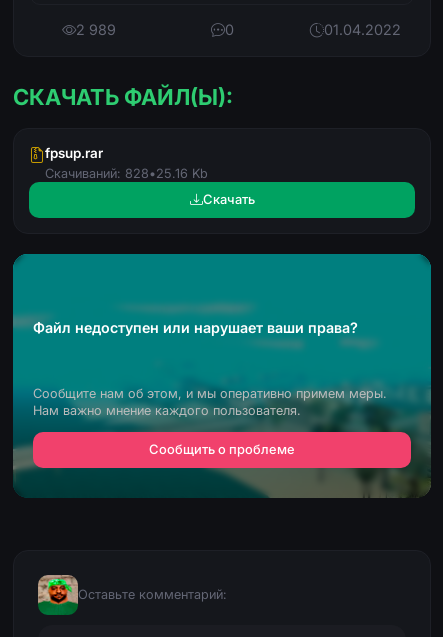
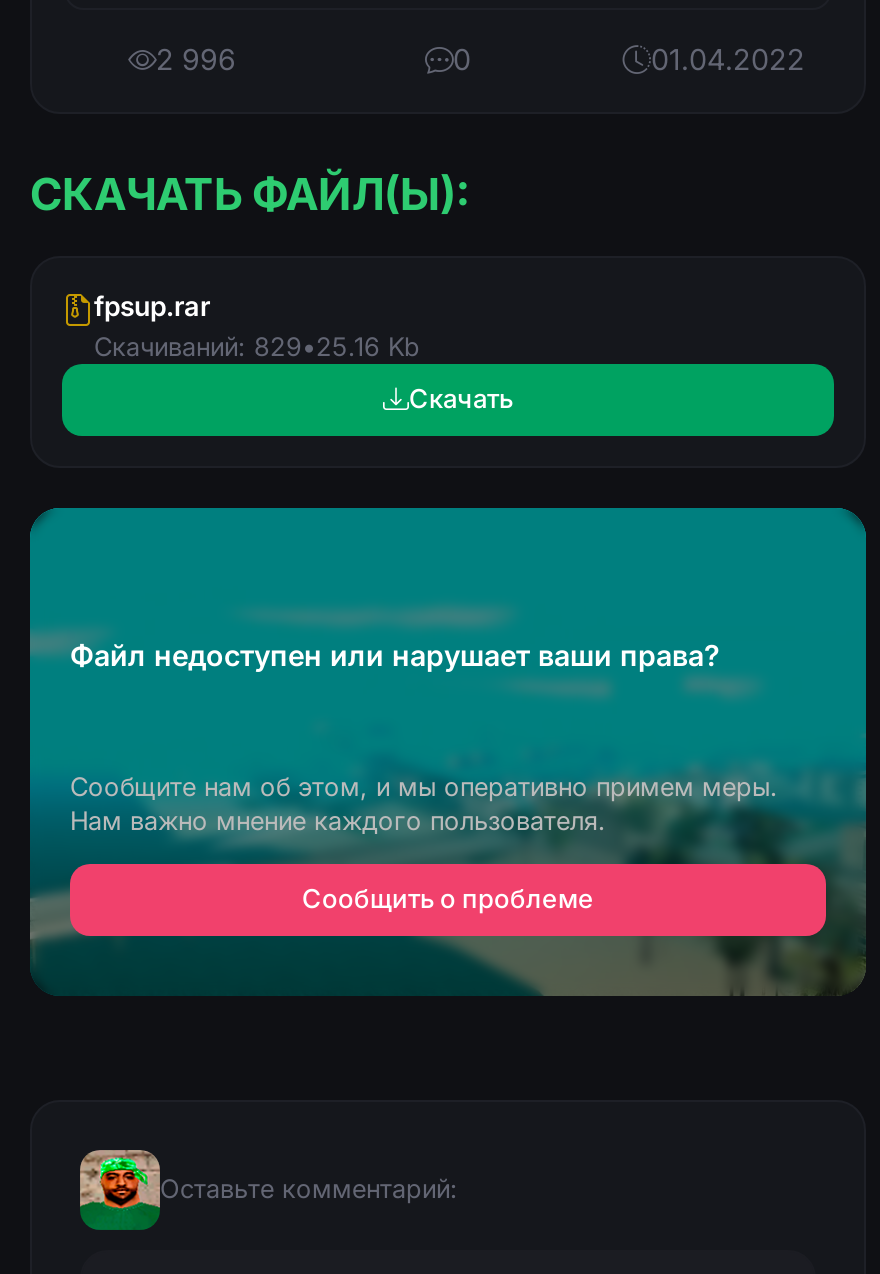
[76,21,116,38] 2 989 -> [156,42,236,76] 2 996
[45,166,208,181] Скачиваний: 828•25.16 Kb -> [94,332,420,362] Скачиваний: 829•25.16 Kb

